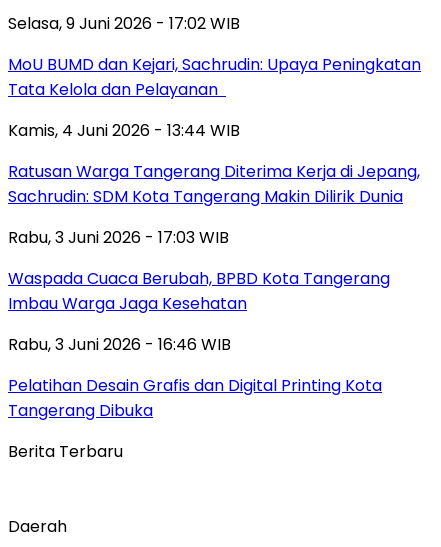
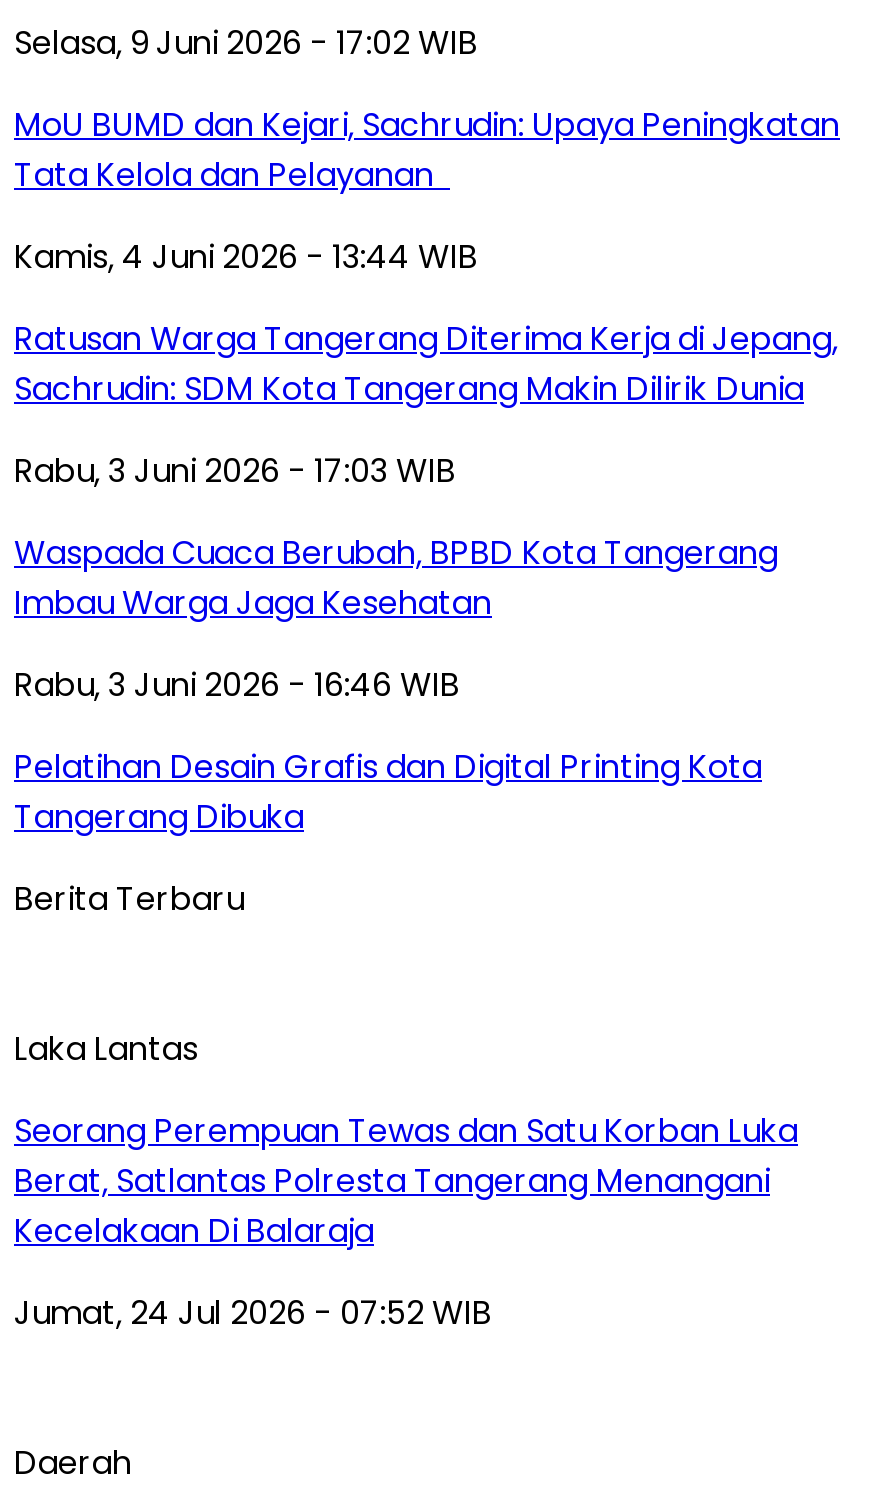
none -> [14,1026,798,1336] Laka Lantas | Seorang Perempuan Tewas dan Satu Korban Luka | Berat, Satlantas Polresta Tangerang Menangani | Kecelakaan Di Balaraja | Jumat, 24 Jul 2026 - 07:52 WIB

